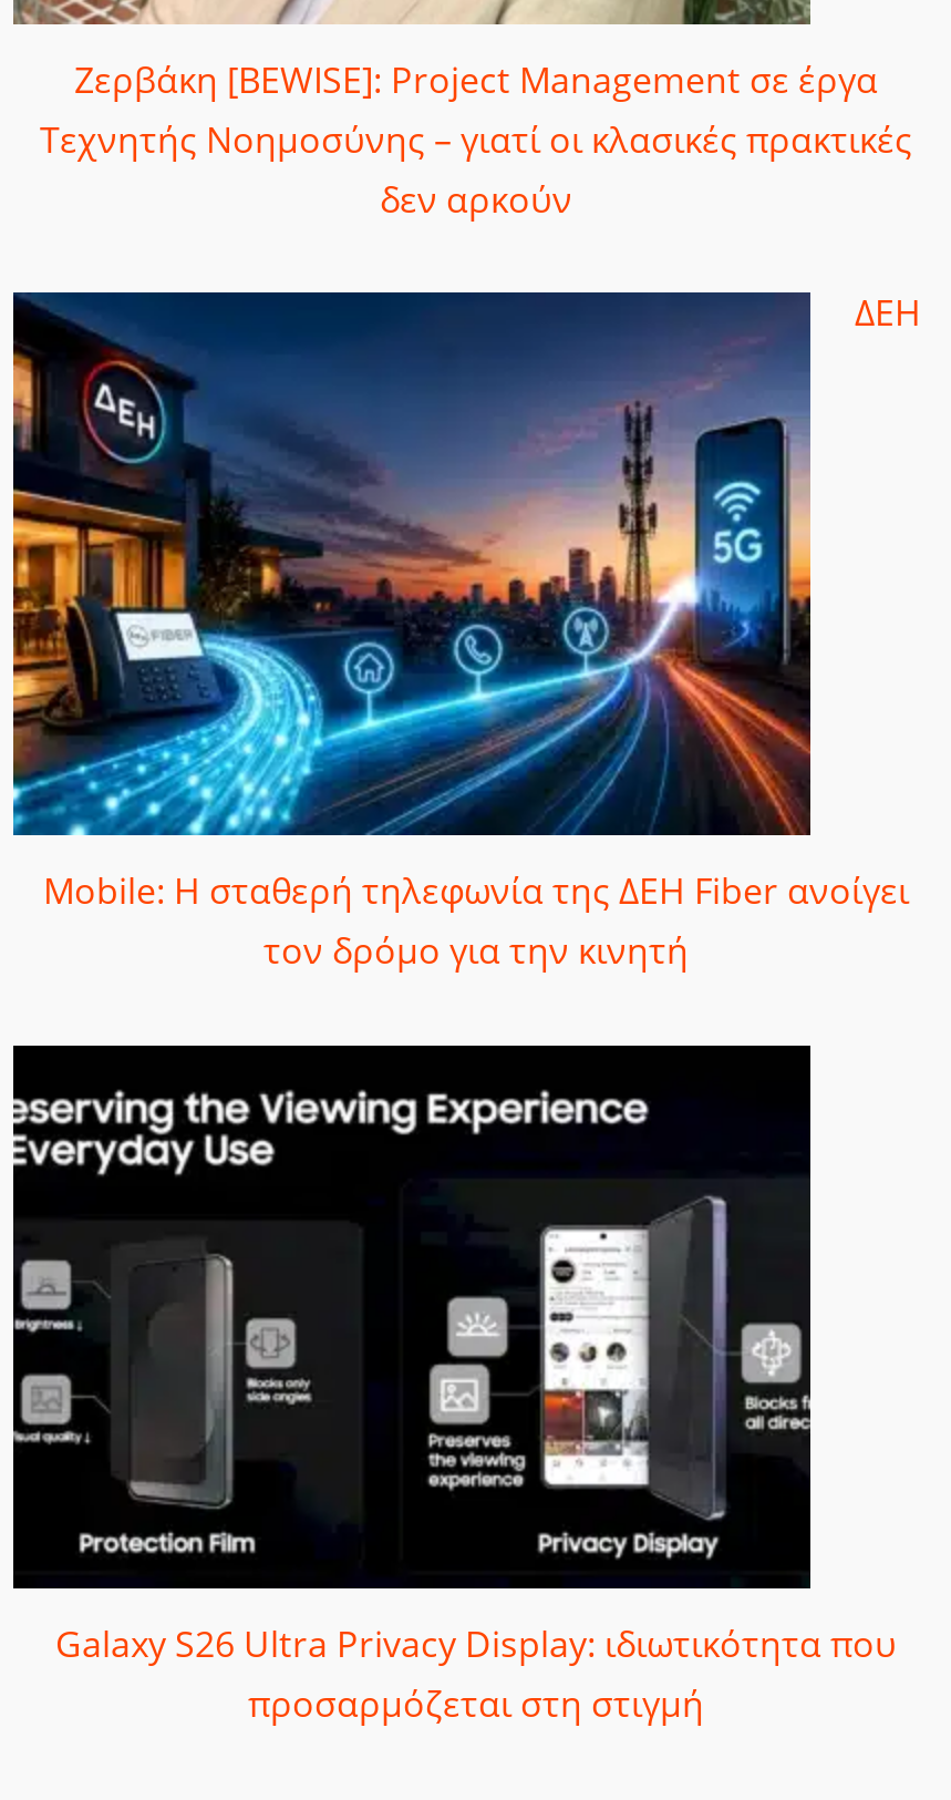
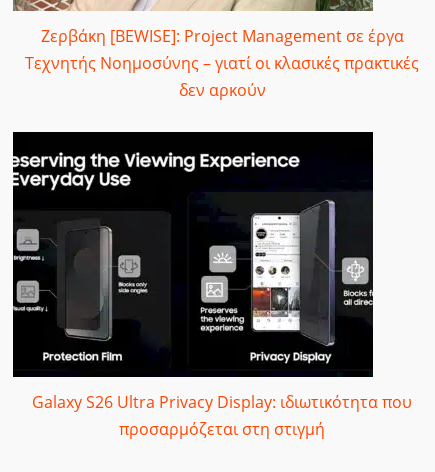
[11,292,909,976] [image] | Mobile: Η σταθερή τηλεφωνία της ΔΕΗ Fiber ανοίγει | τον δρόμο για την κινητή -> none
[855,287,921,336] ΔΕΗ -> none

